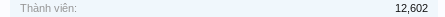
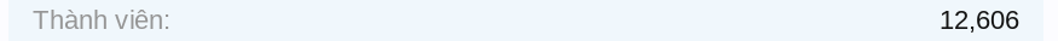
[395,2,428,14] 12,602 -> [940,5,1019,34] 12,606

